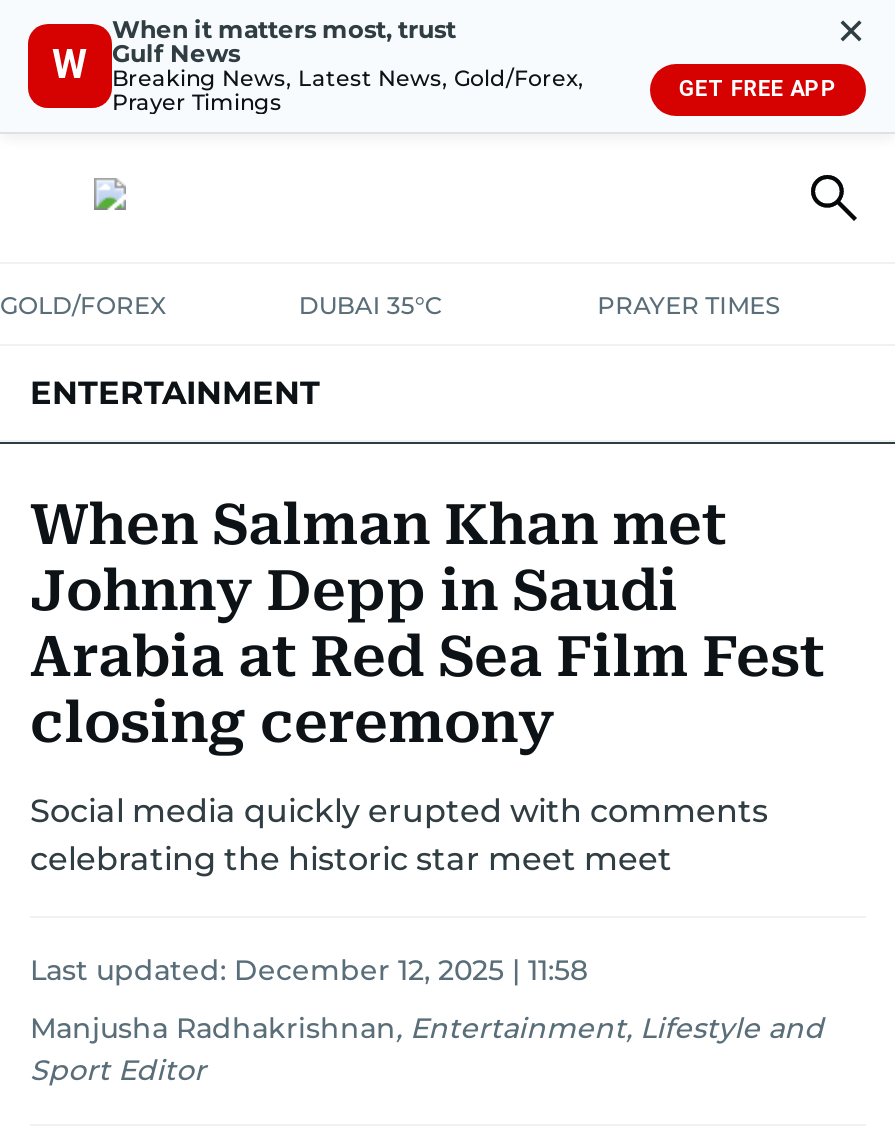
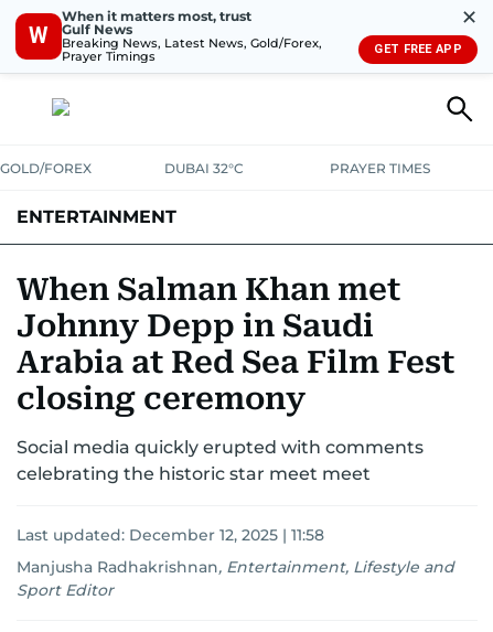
[299,290,443,320] DUBAI 35°C -> [165,160,244,176] DUBAI 32°C

